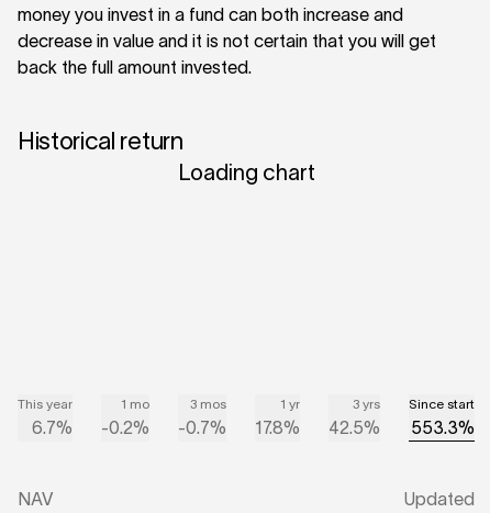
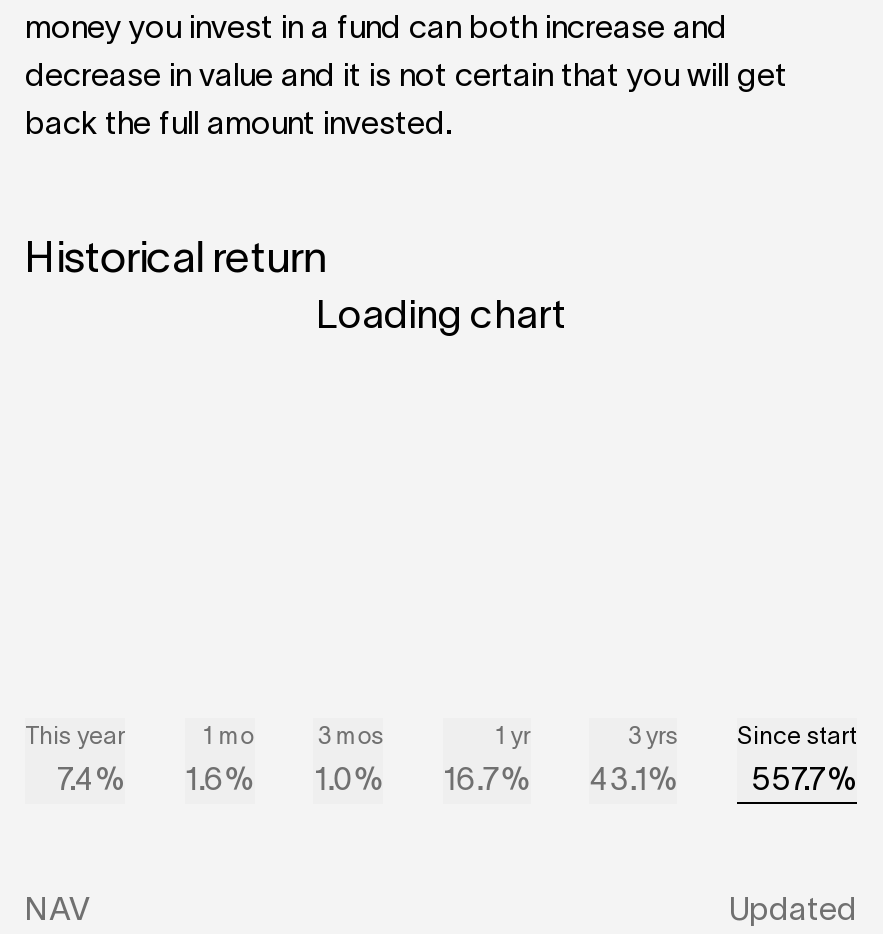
[32,417,73,437] 6.7% -> [57,760,125,796] 7.4%
[101,417,149,437] -0.2% -> [184,760,254,796] 1.6%
[178,417,226,437] -0.7% -> [313,760,383,796] 1.0%
[255,417,300,437] 17.8% -> [443,760,531,796] 16.7%
[328,417,380,437] 42.5% -> [590,760,678,796] 43.1%
[411,417,475,437] 553.3% -> [751,760,857,796] 557.7%

